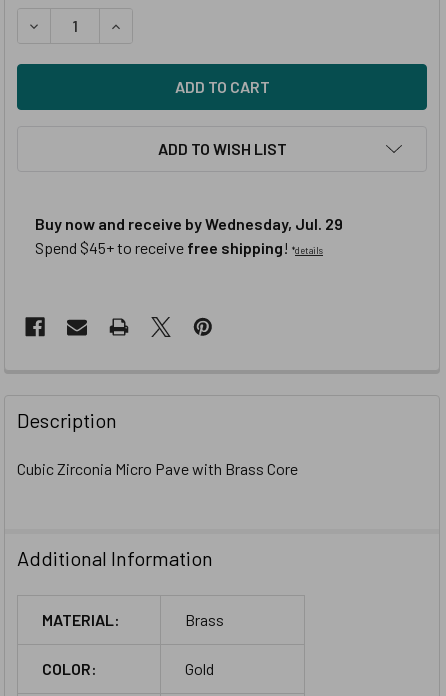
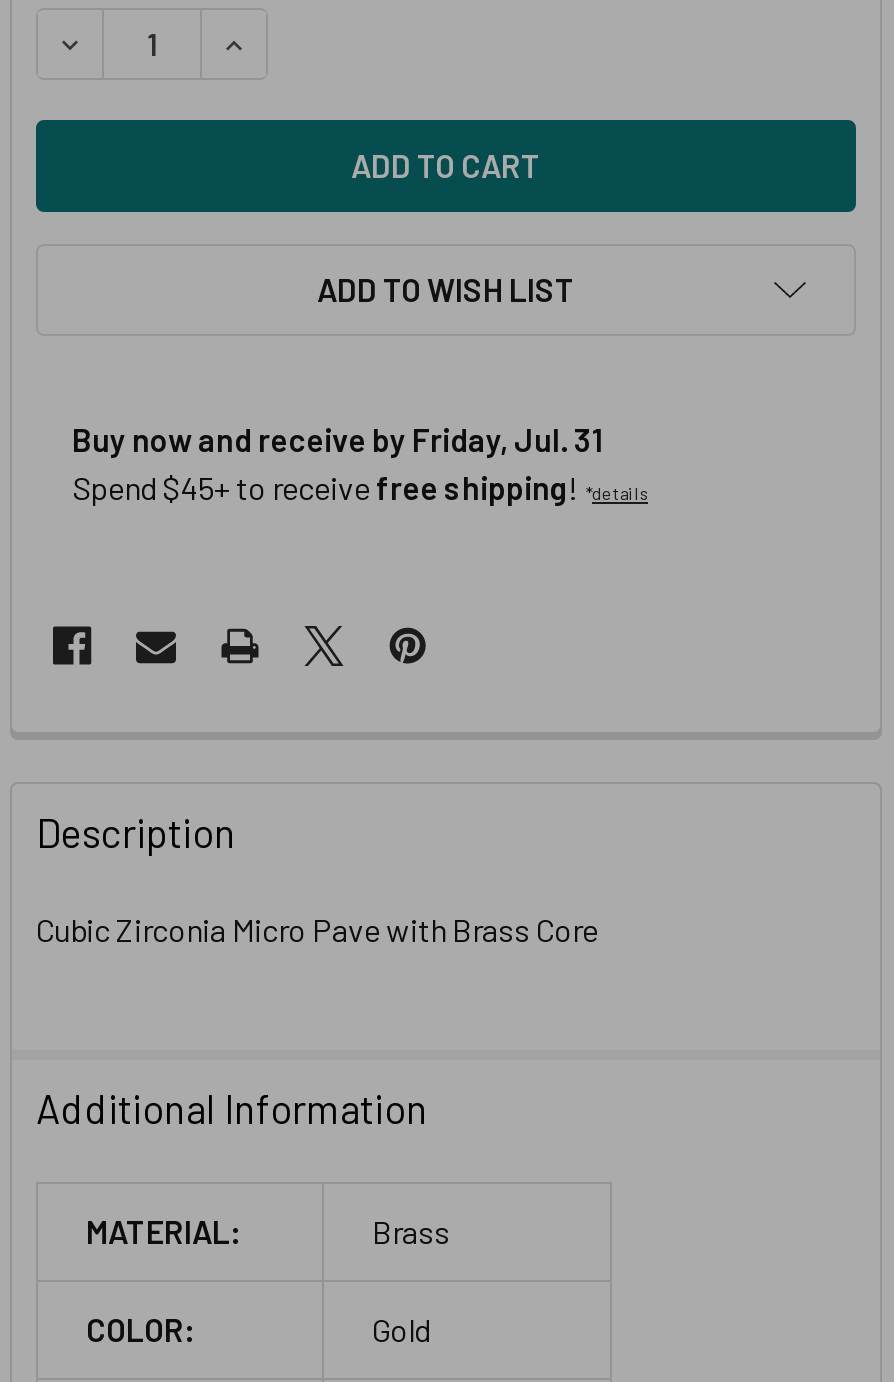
[35,214,343,233] Buy now and receive by Wednesday, Jul. 29 -> [72,420,604,458] Buy now and receive by Friday, Jul. 31

